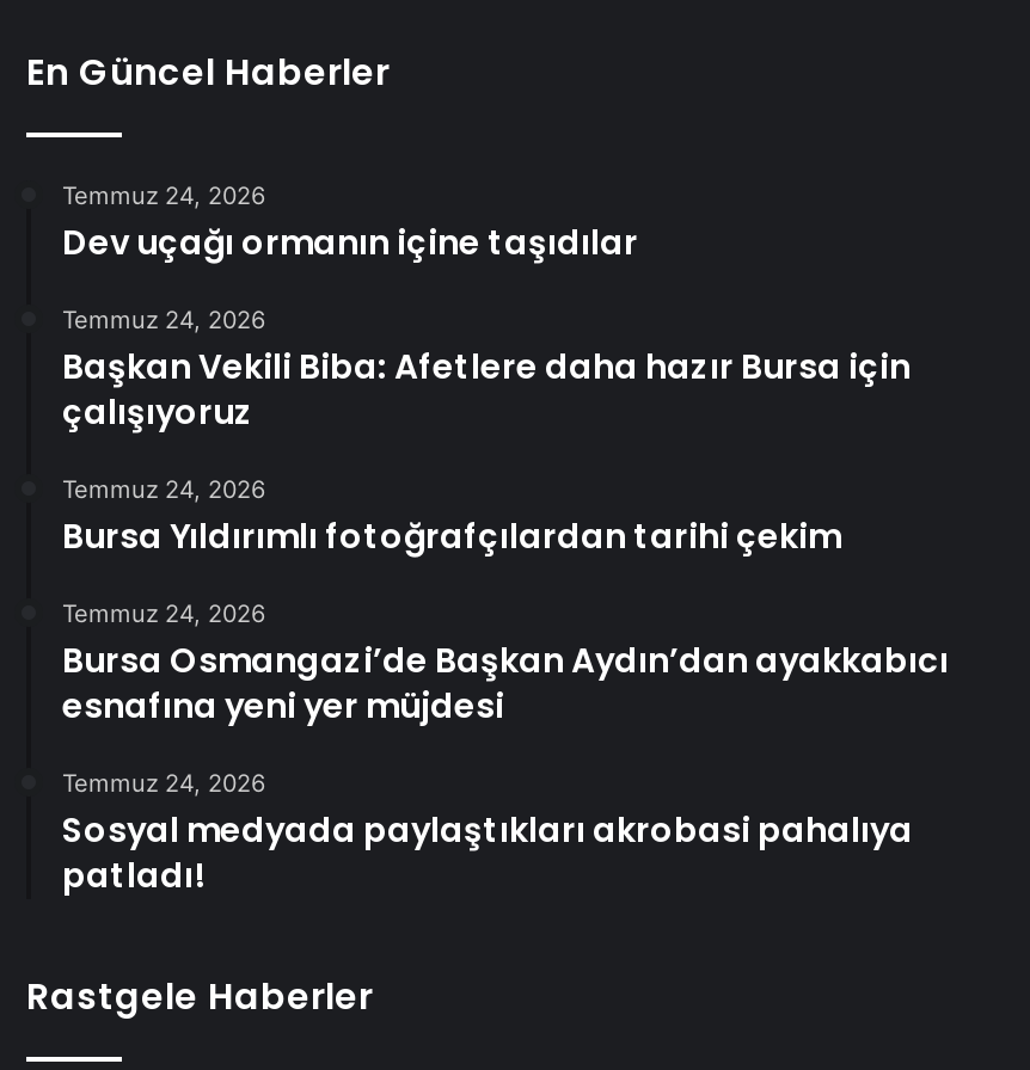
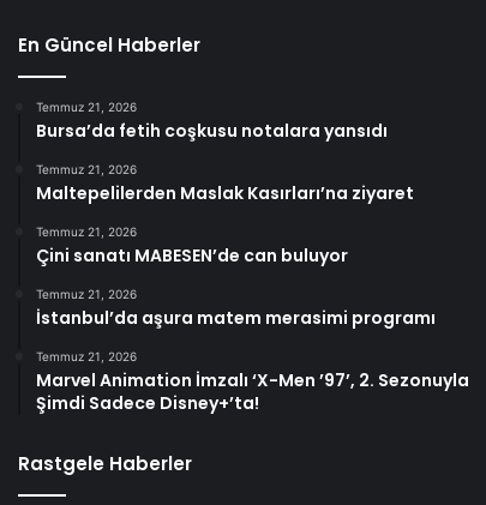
[62,181,638,267] Temmuz 24, 2026 | Dev uçağı ormanın içine taşıdılar -> [36,100,388,143] Temmuz 21, 2026 | Bursa’da fetih coşkusu notalara yansıdı
[62,305,911,436] Temmuz 24, 2026 | Başkan Vekili Biba: Afetlere daha hazır Bursa için | çalışıyoruz -> [36,162,414,205] Temmuz 21, 2026 | Maltepelilerden Maslak Kasırları’na ziyaret
[62,474,841,560] Temmuz 24, 2026 | Bursa Yıldırımlı fotoğrafçılardan tarihi çekim -> [36,224,348,268] Temmuz 21, 2026 | Çini sanatı MABESEN’de can buluyor
[62,599,949,730] Temmuz 24, 2026 | Bursa Osmangazi’de Başkan Aydın’dan ayakkabıcı | esnafına yeni yer müjdesi -> [36,287,436,330] Temmuz 21, 2026 | İstanbul’da aşura matem merasimi programı
[62,768,913,899] Temmuz 24, 2026 | Sosyal medyada paylaştıkları akrobasi pahalıya | patladı! -> [36,349,469,415] Temmuz 21, 2026 | Marvel Animation İmzalı ‘X-Men ’97’, 2. Sezonuyla | Şimdi Sadece Disney+’ta!

